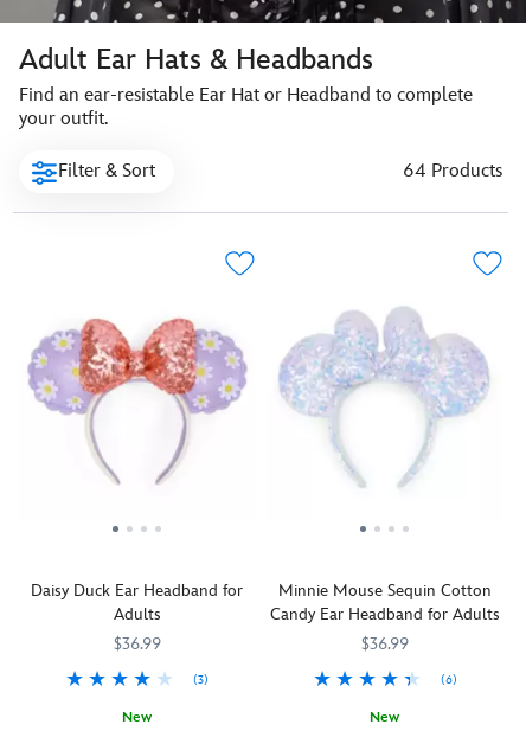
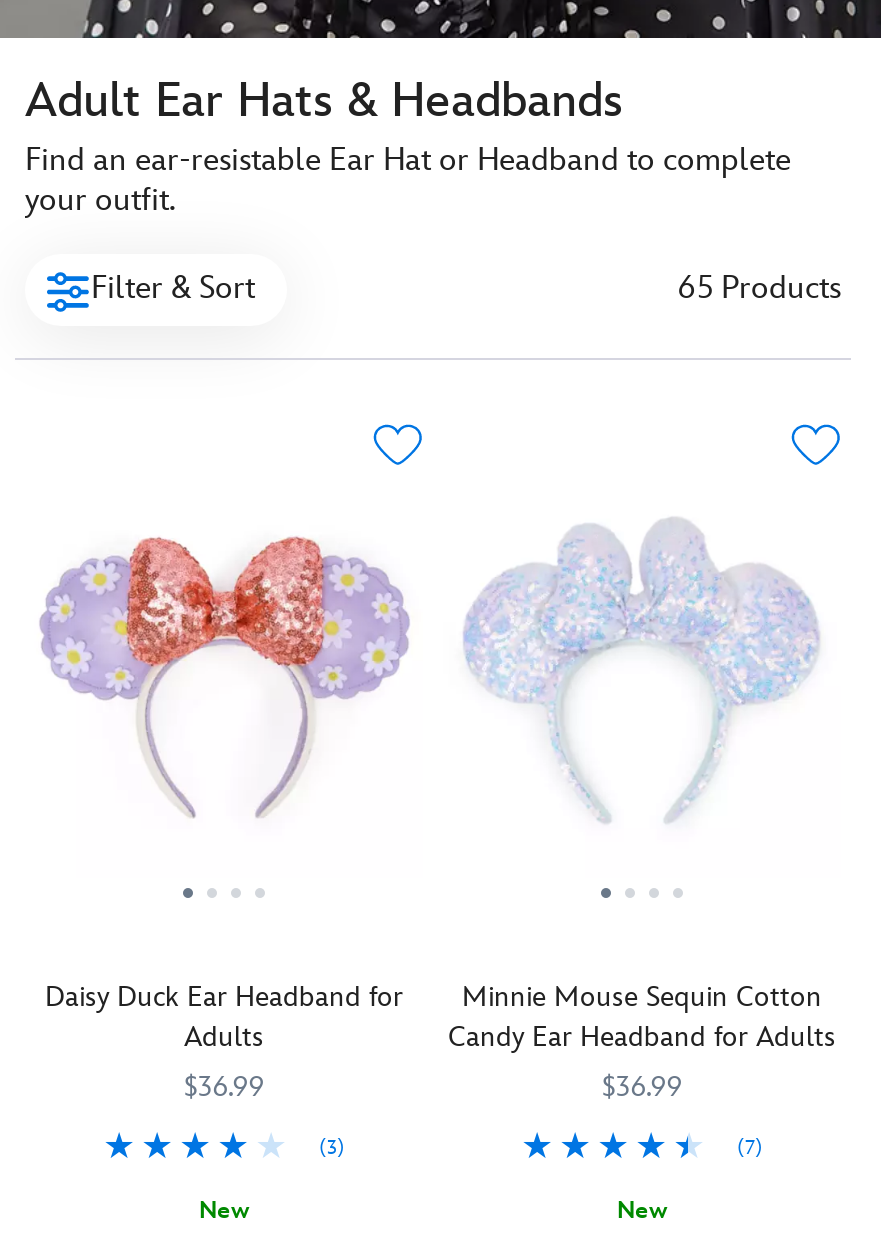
[403,160,502,182] 64 Products -> [677,270,841,308] 65 Products
[440,673,457,687] (6) -> [737,1136,763,1160] (7)

